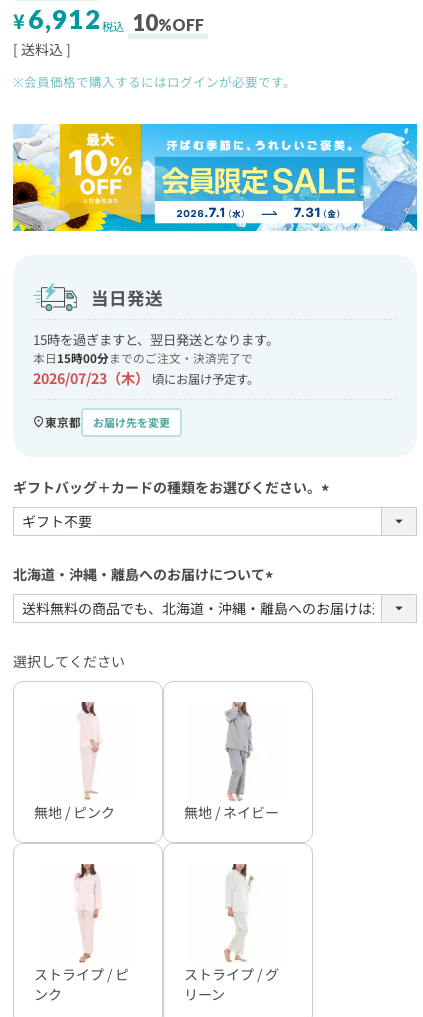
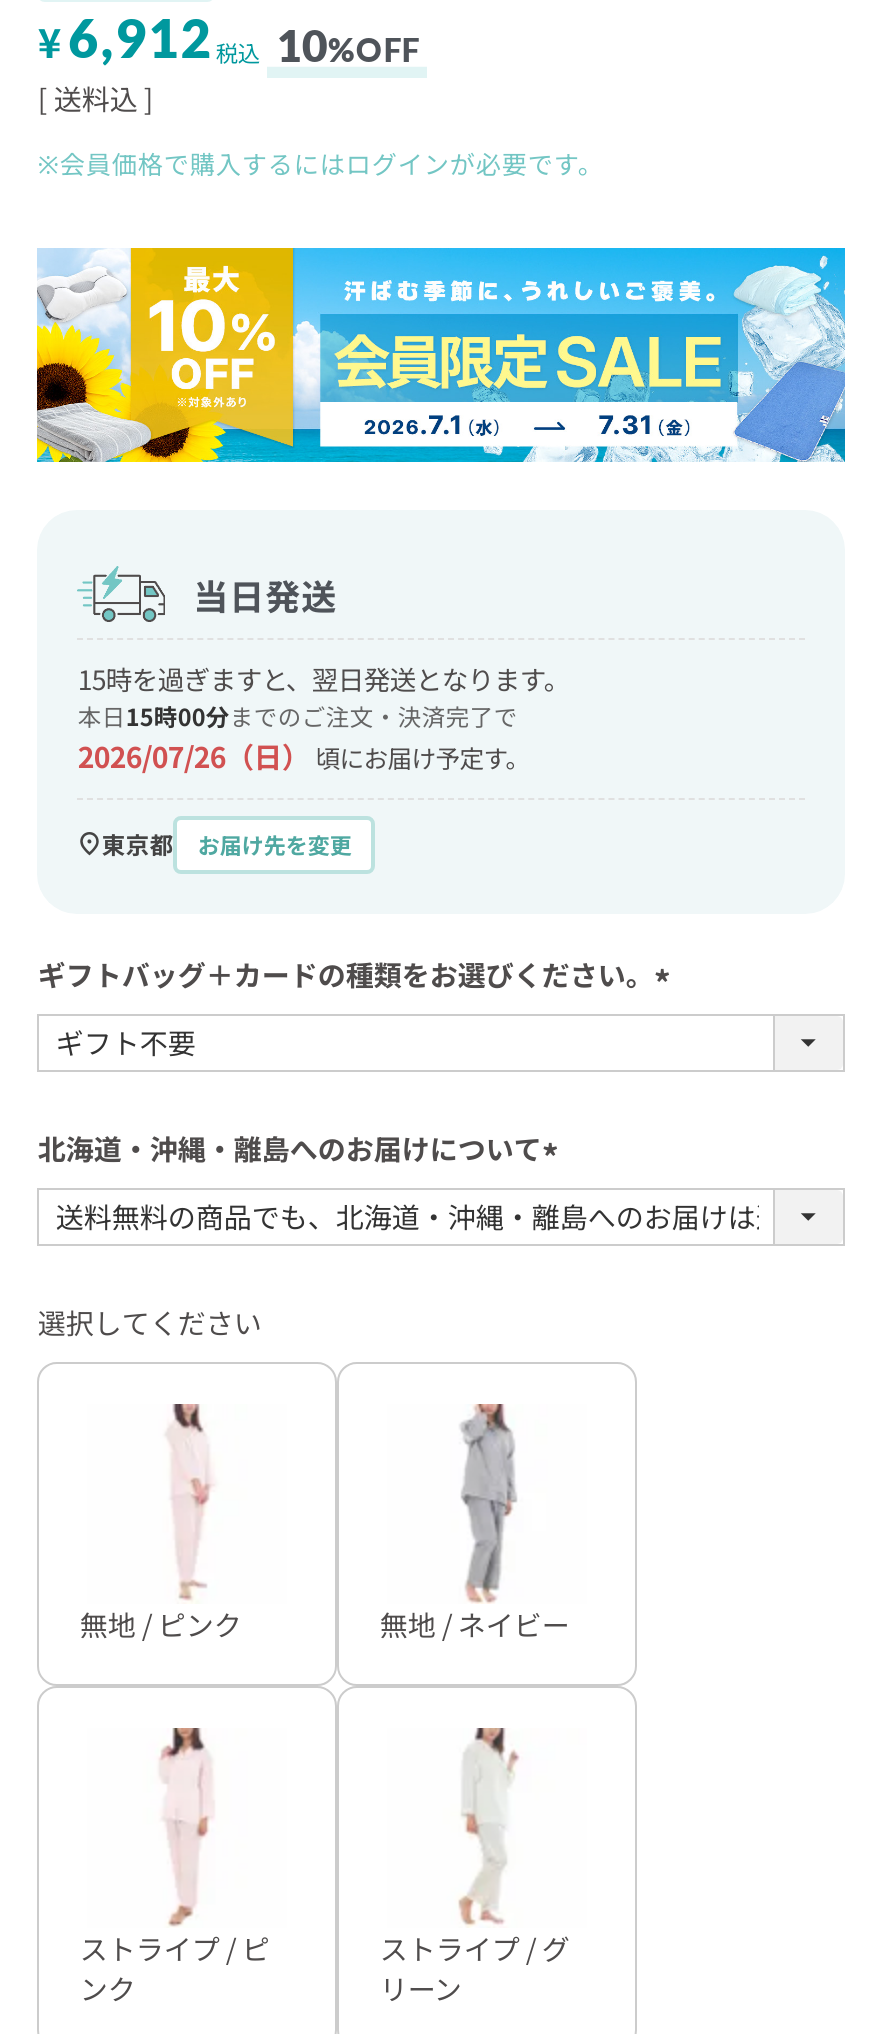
[33,368,259,388] 2026/07/23（木） 頃にお届け予定す。 -> [78,736,529,776] 2026/07/26（日） 頃にお届け予定す。

